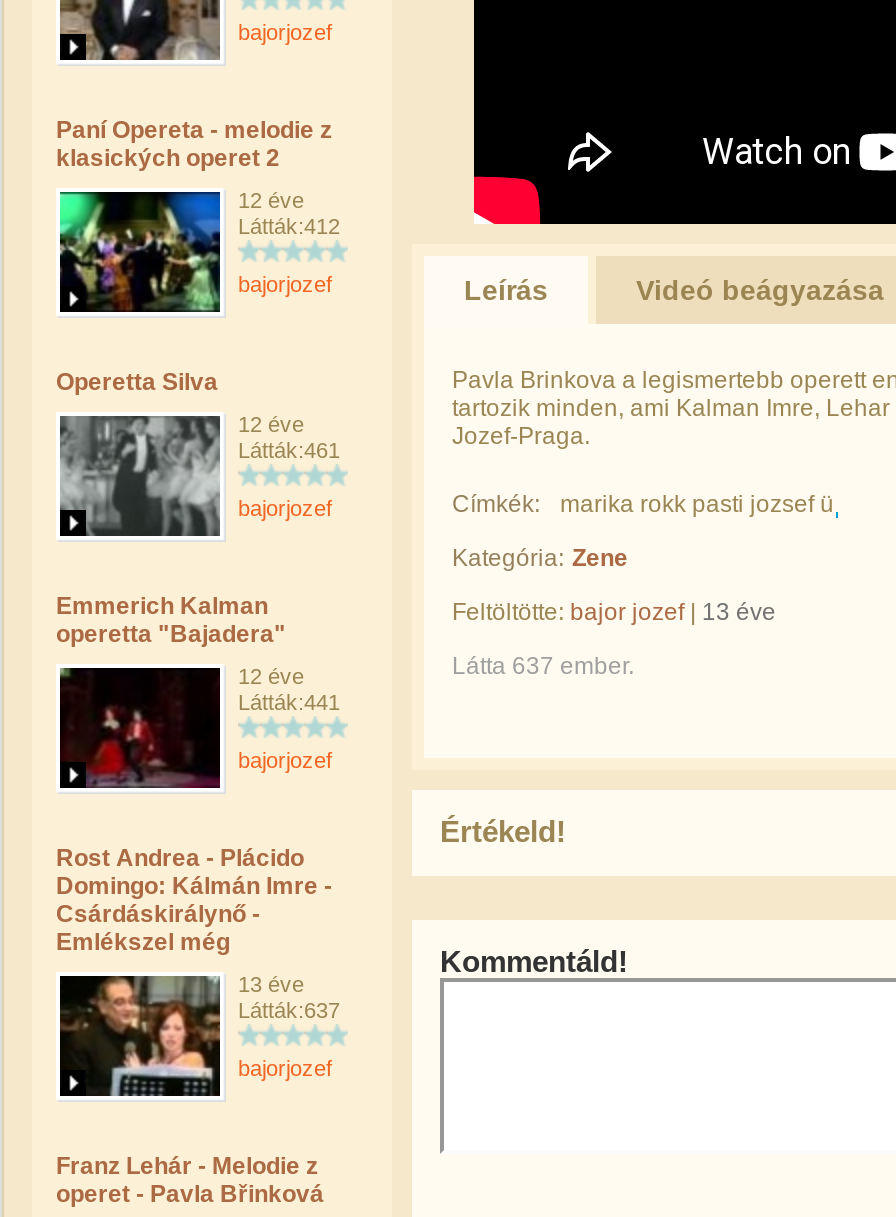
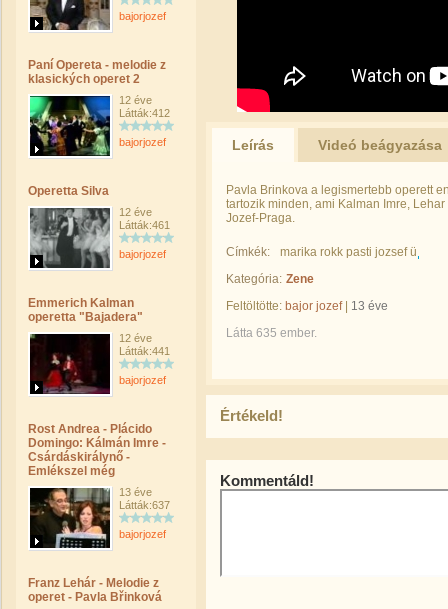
[452,652,634,680] Látta 637 ember. -> [226,326,317,340] Látta 635 ember.

